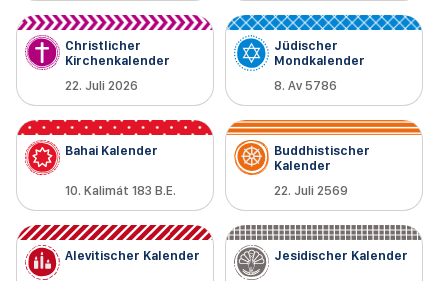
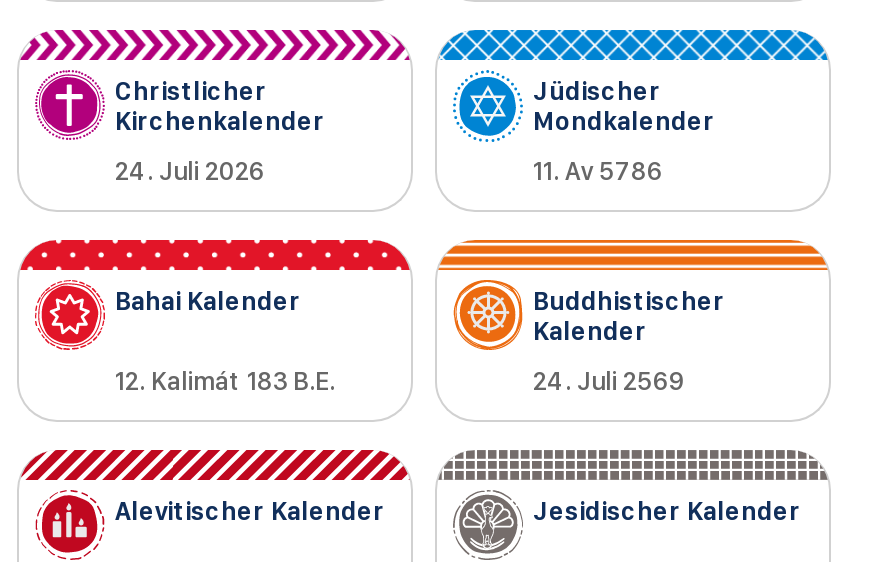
[65,78,138,93] 22. Juli 2026 -> [115,156,265,186] 24. Juli 2026
[274,78,337,93] 8. Av 5786 -> [533,156,663,186] 11. Av 5786
[65,183,176,198] 10. Kalimát 183 B.E. -> [115,366,335,396] 12. Kalimát 183 B.E.
[274,183,348,198] 22. Juli 2569 -> [533,366,685,396] 24. Juli 2569

